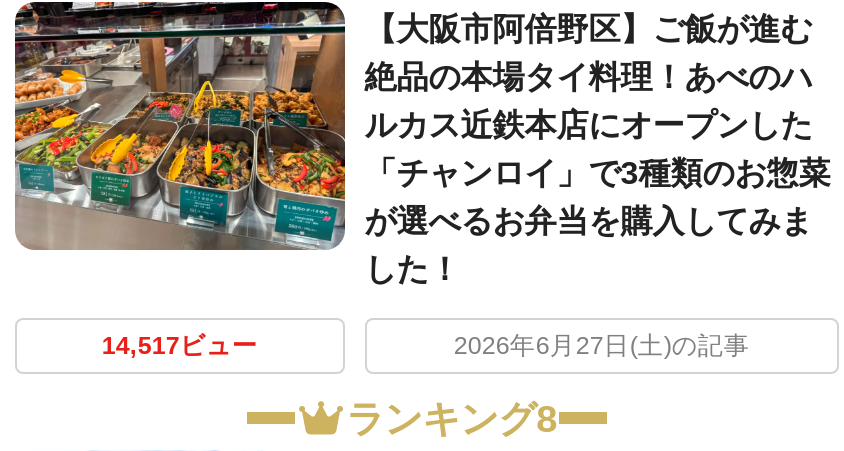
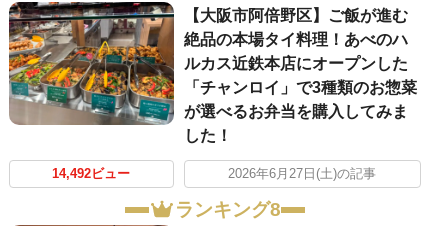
[102,332,258,360] 14,517ビュー -> [52,167,130,181] 14,492ビュー

